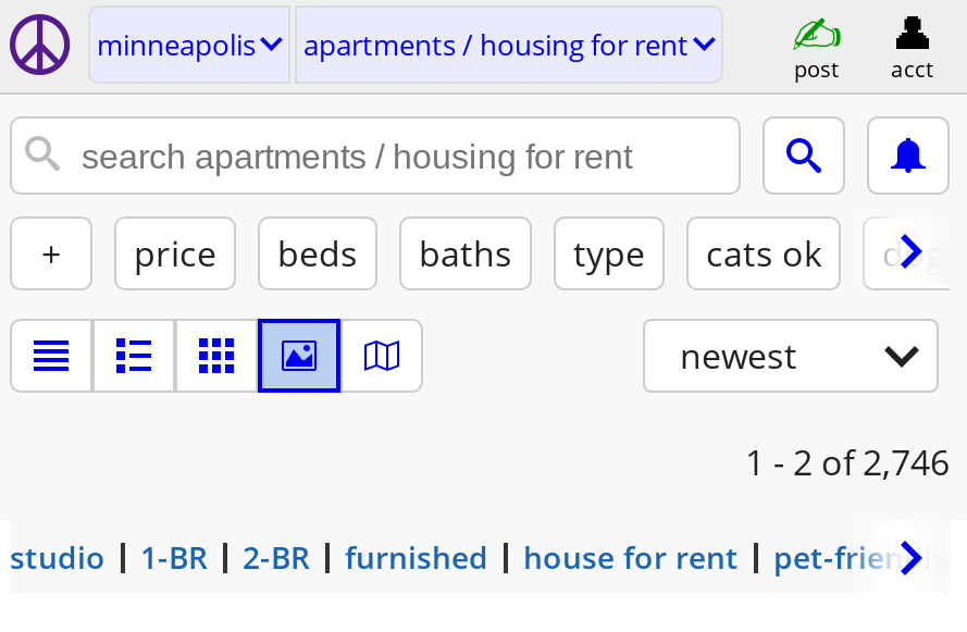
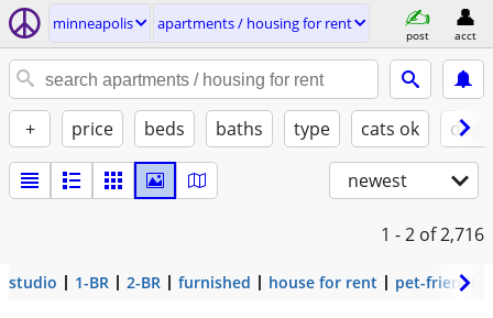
[745,438,950,486] 1 - 2 of 2,746 -> [381,222,484,246] 1 - 2 of 2,716

